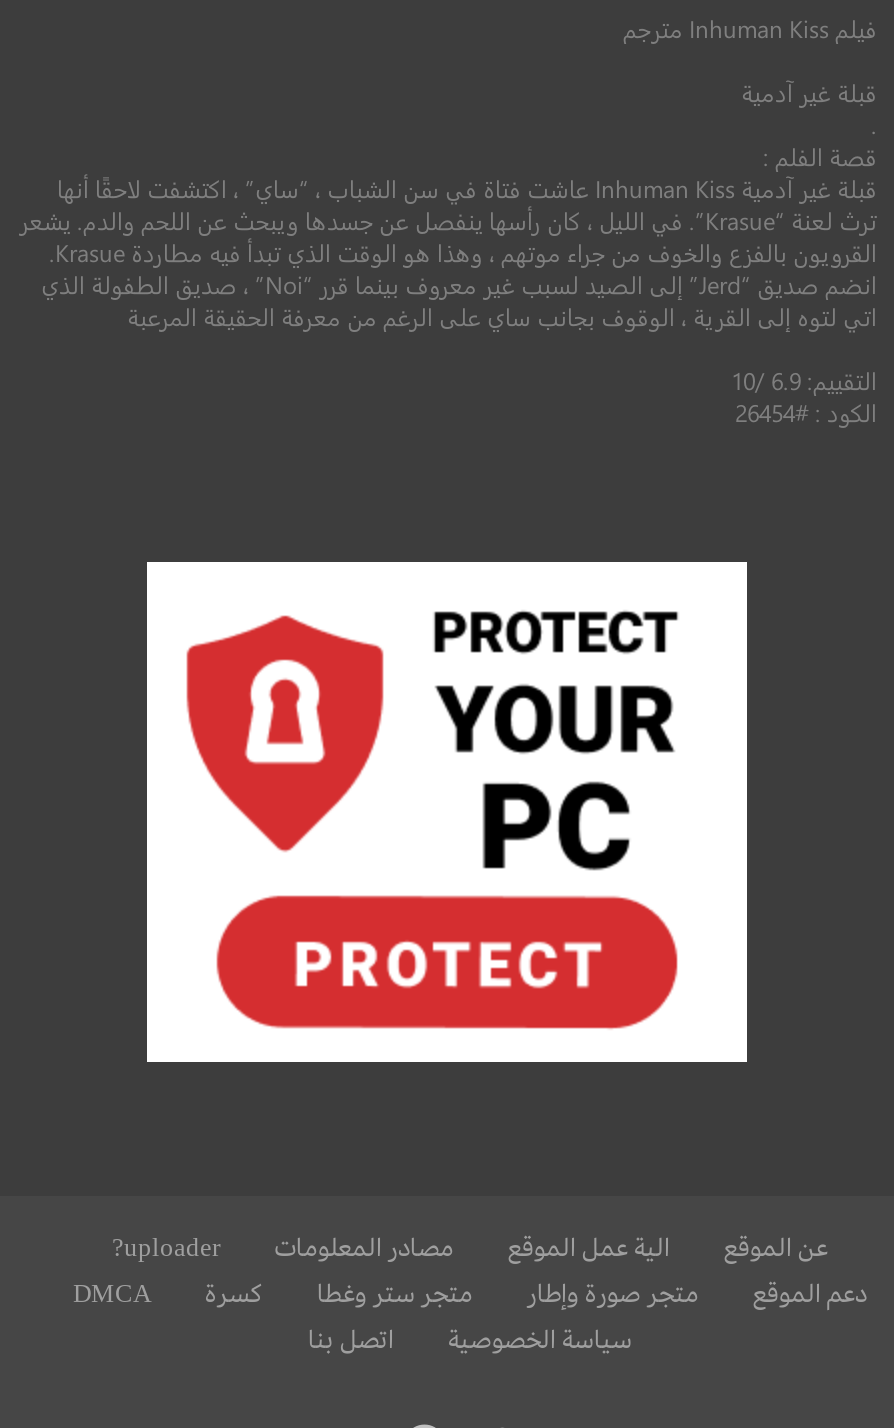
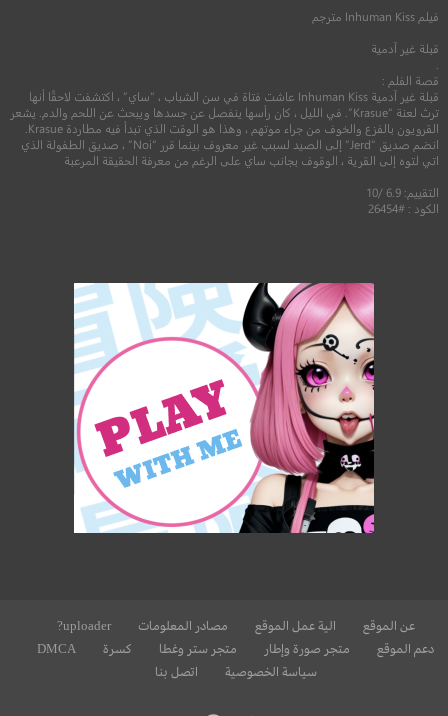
[147,560,749,1064] [image] -> [74,282,375,534] [image]

